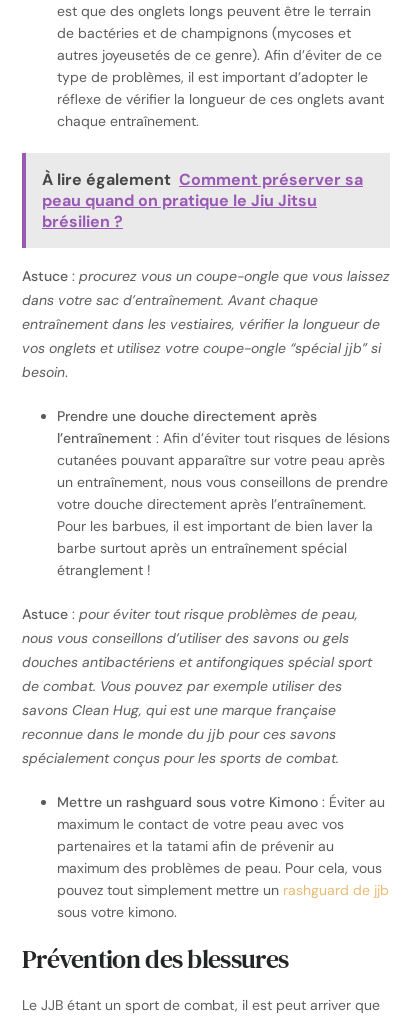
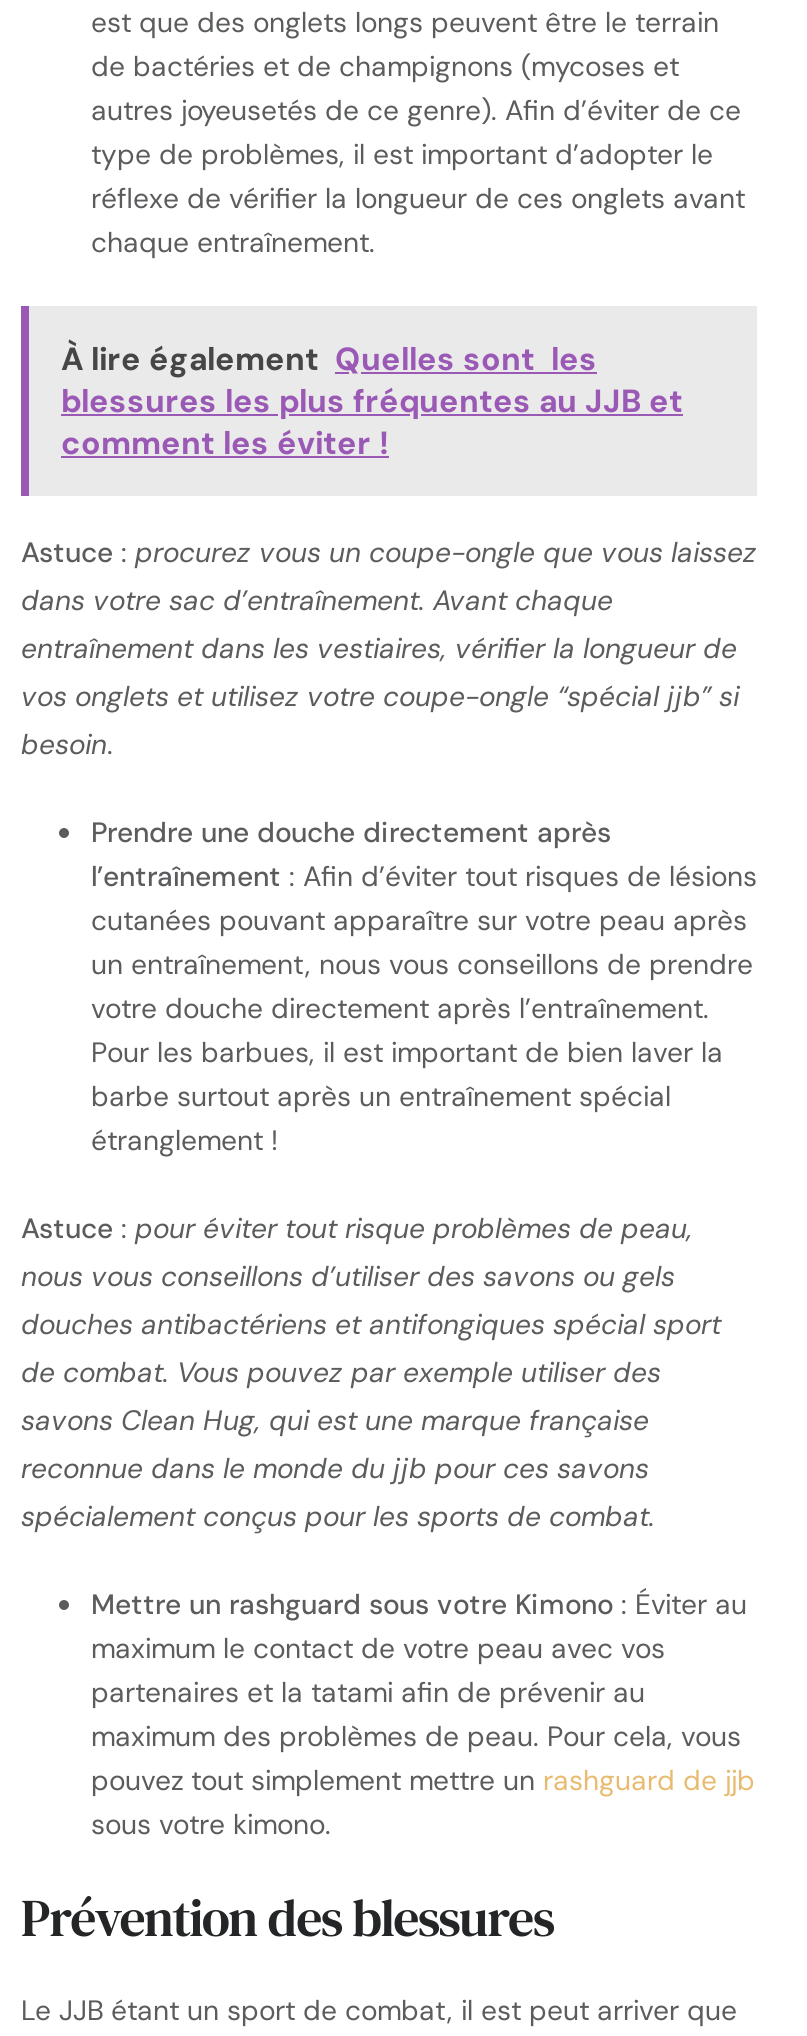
[42,169,363,232] À lire également Comment préserver sa | peau quand on pratique le Jiu Jitsu | brésilien ? -> [61,338,683,464] À lire également Quelles sont les | blessures les plus fréquentes au JJB et | comment les éviter !

